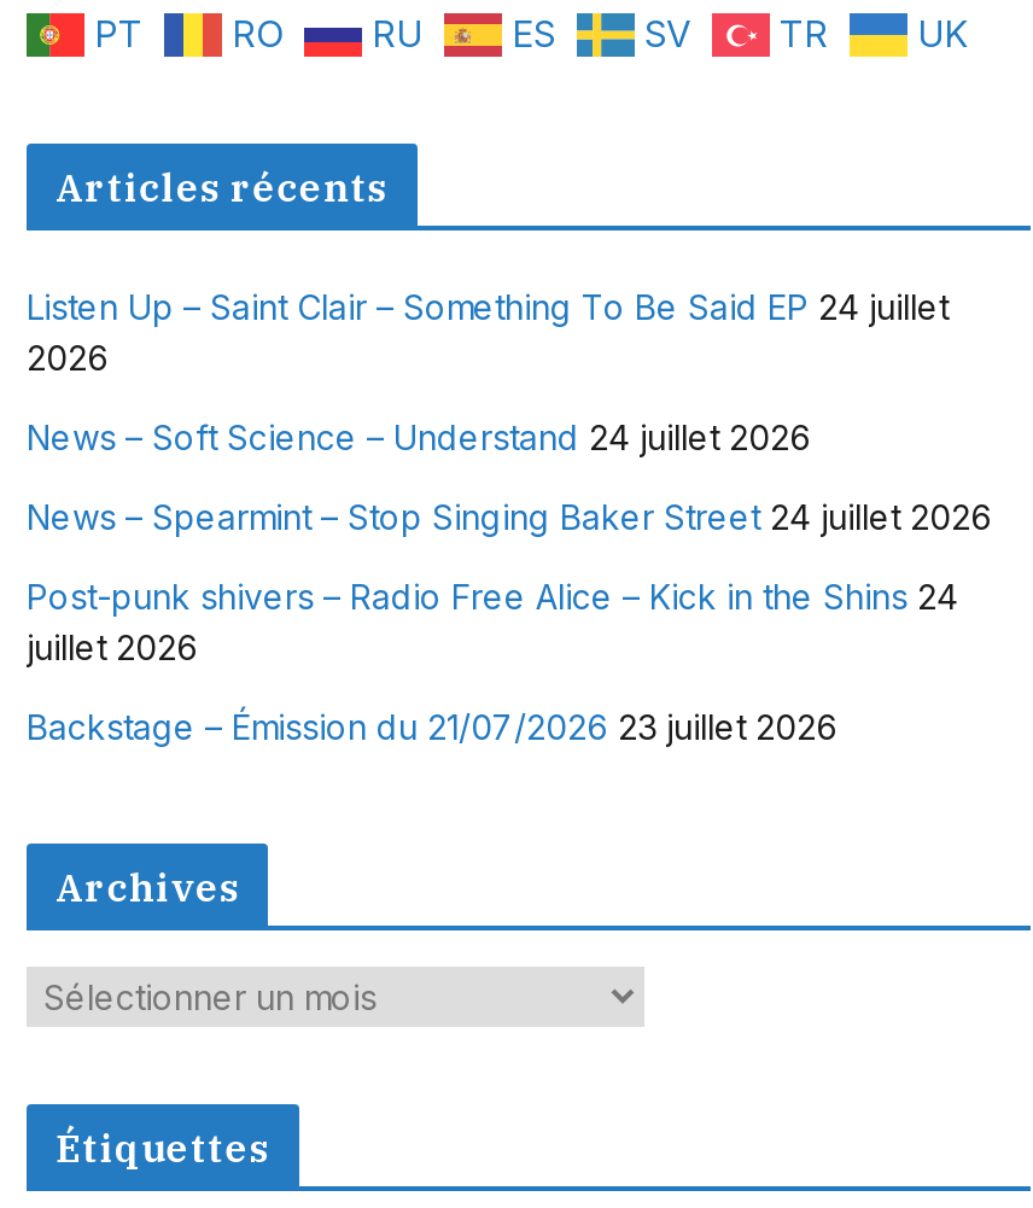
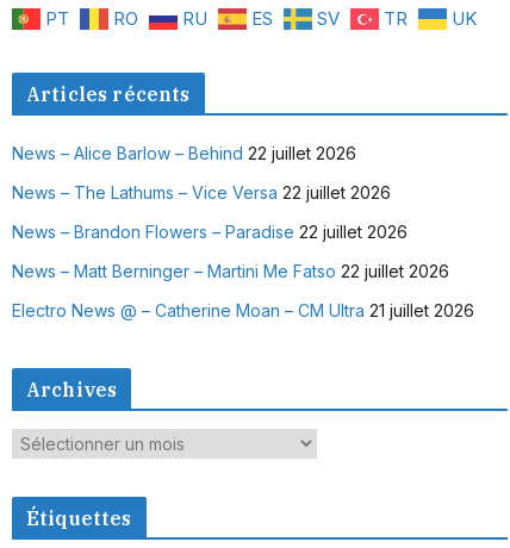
[27,287,949,379] Listen Up – Saint Clair – Something To Be Said EP 24 juillet | 2026 -> [12,144,356,164] News – Alice Barlow – Behind 22 juillet 2026
[27,418,811,459] News – Soft Science – Understand 24 juillet 2026 -> [12,183,391,203] News – The Lathums – Vice Versa 22 juillet 2026
[27,497,992,538] News – Spearmint – Stop Singing Baker Street 24 juillet 2026 -> [12,222,408,242] News – Brandon Flowers – Paradise 22 juillet 2026
[27,577,958,669] Post-punk shivers – Radio Free Alice – Kick in the Shins 24 | juillet 2026 -> [12,261,449,282] News – Matt Berninger – Martini Me Fatso 22 juillet 2026
[27,707,838,748] Backstage – Émission du 21/07/2026 23 juillet 2026 -> [12,301,474,321] Electro News @ – Catherine Moan – CM Ultra 21 juillet 2026

